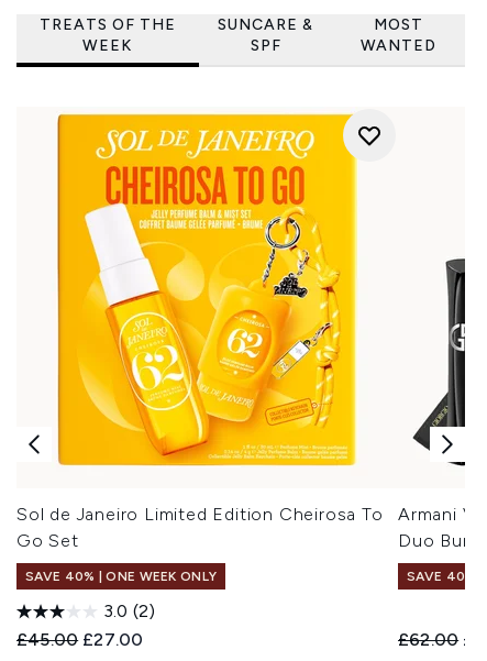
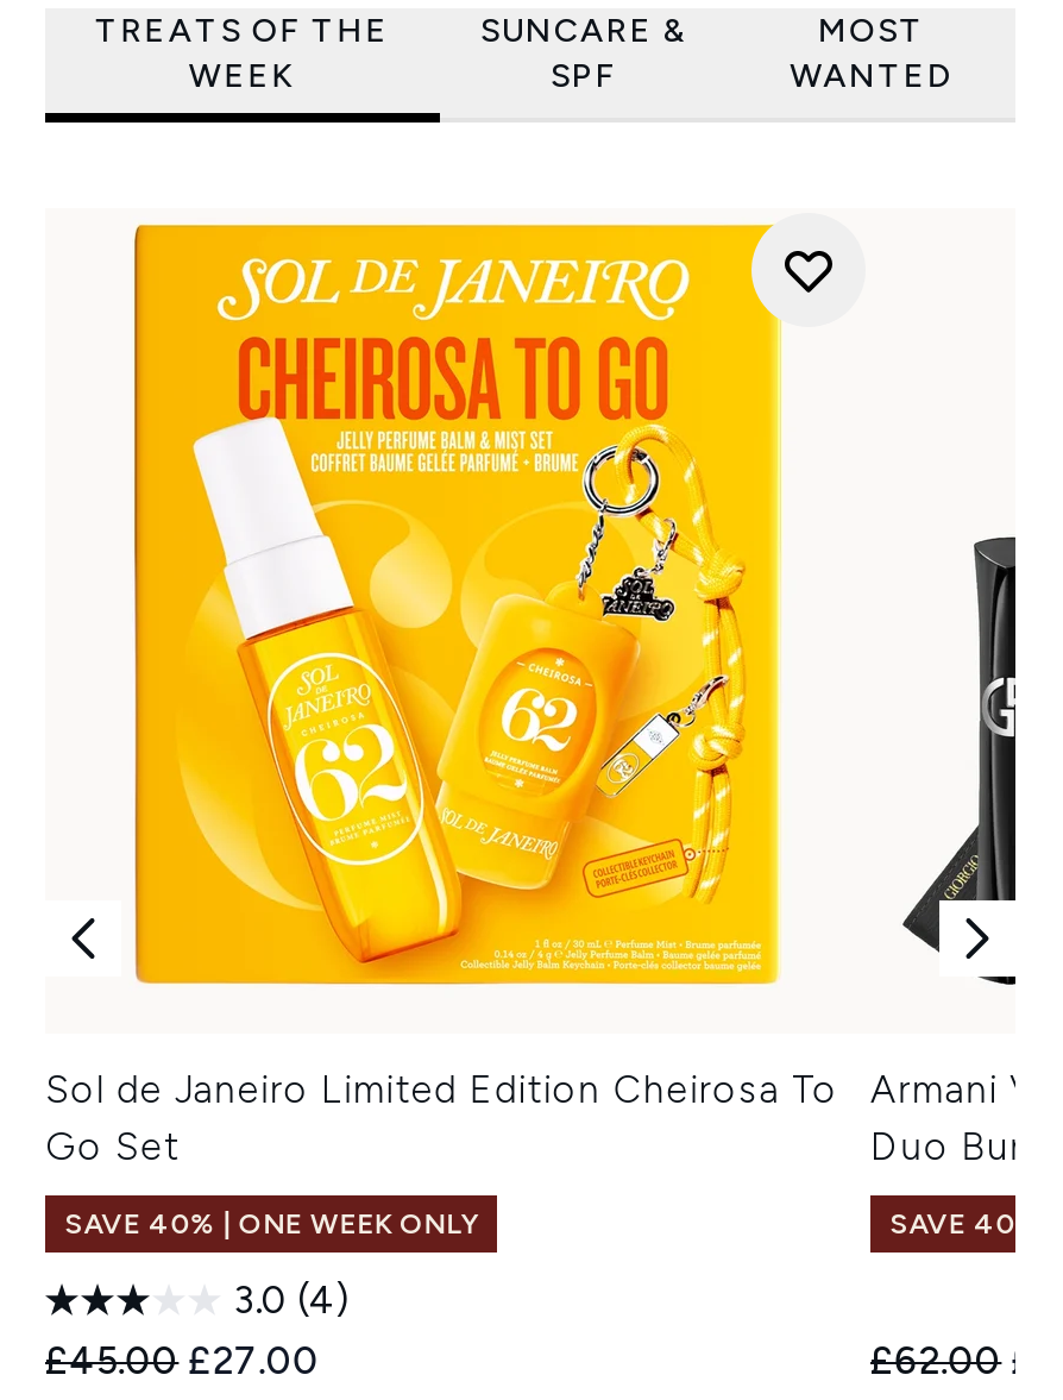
[103,601,155,622] 3.0 (2) -> [233,1277,350,1322] 3.0 (4)

